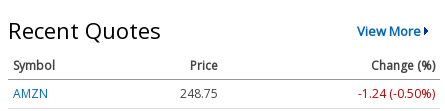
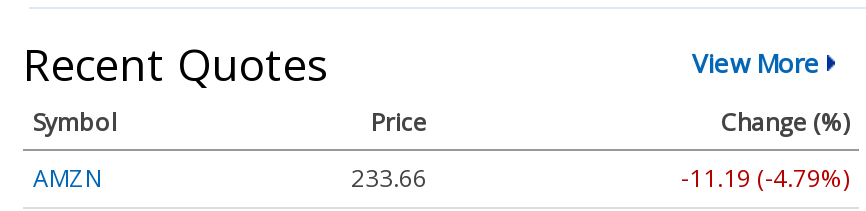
[180,85,218,102] 248.75 -> [351,161,427,195] 233.66
[358,85,435,102] -1.24 (-0.50%) -> [681,161,849,195] -11.19 (-4.79%)

